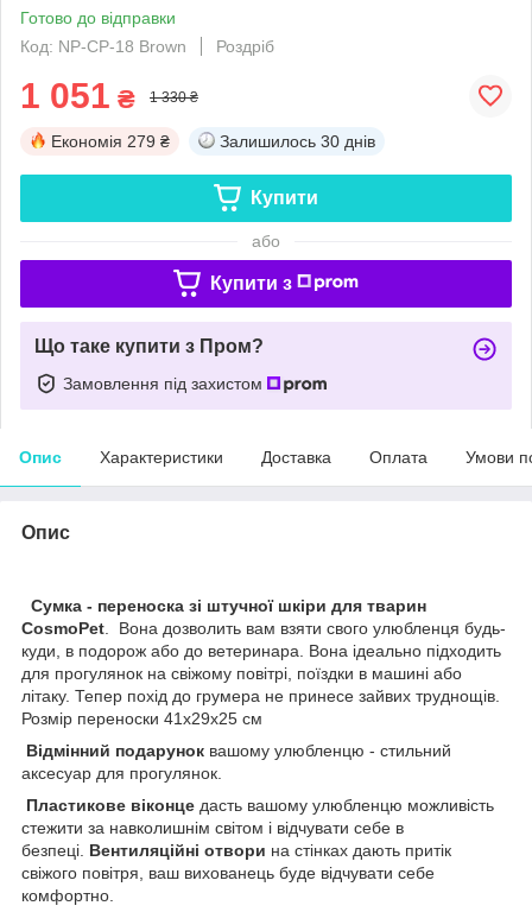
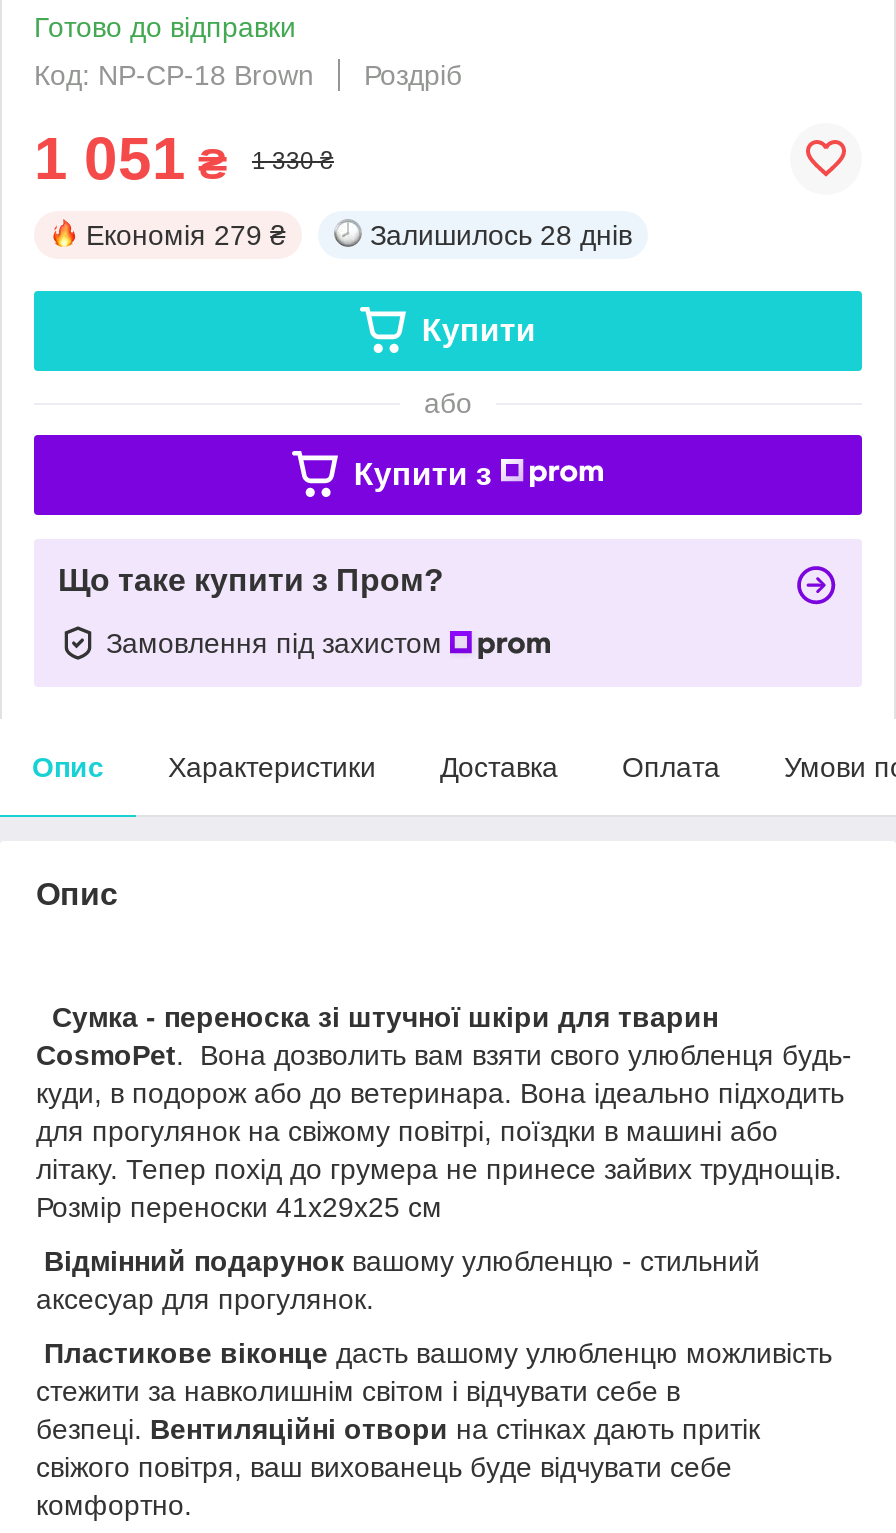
[220,132,375,151] Залишилось 30 днів -> [370,219,632,251] Залишилось 28 днів

